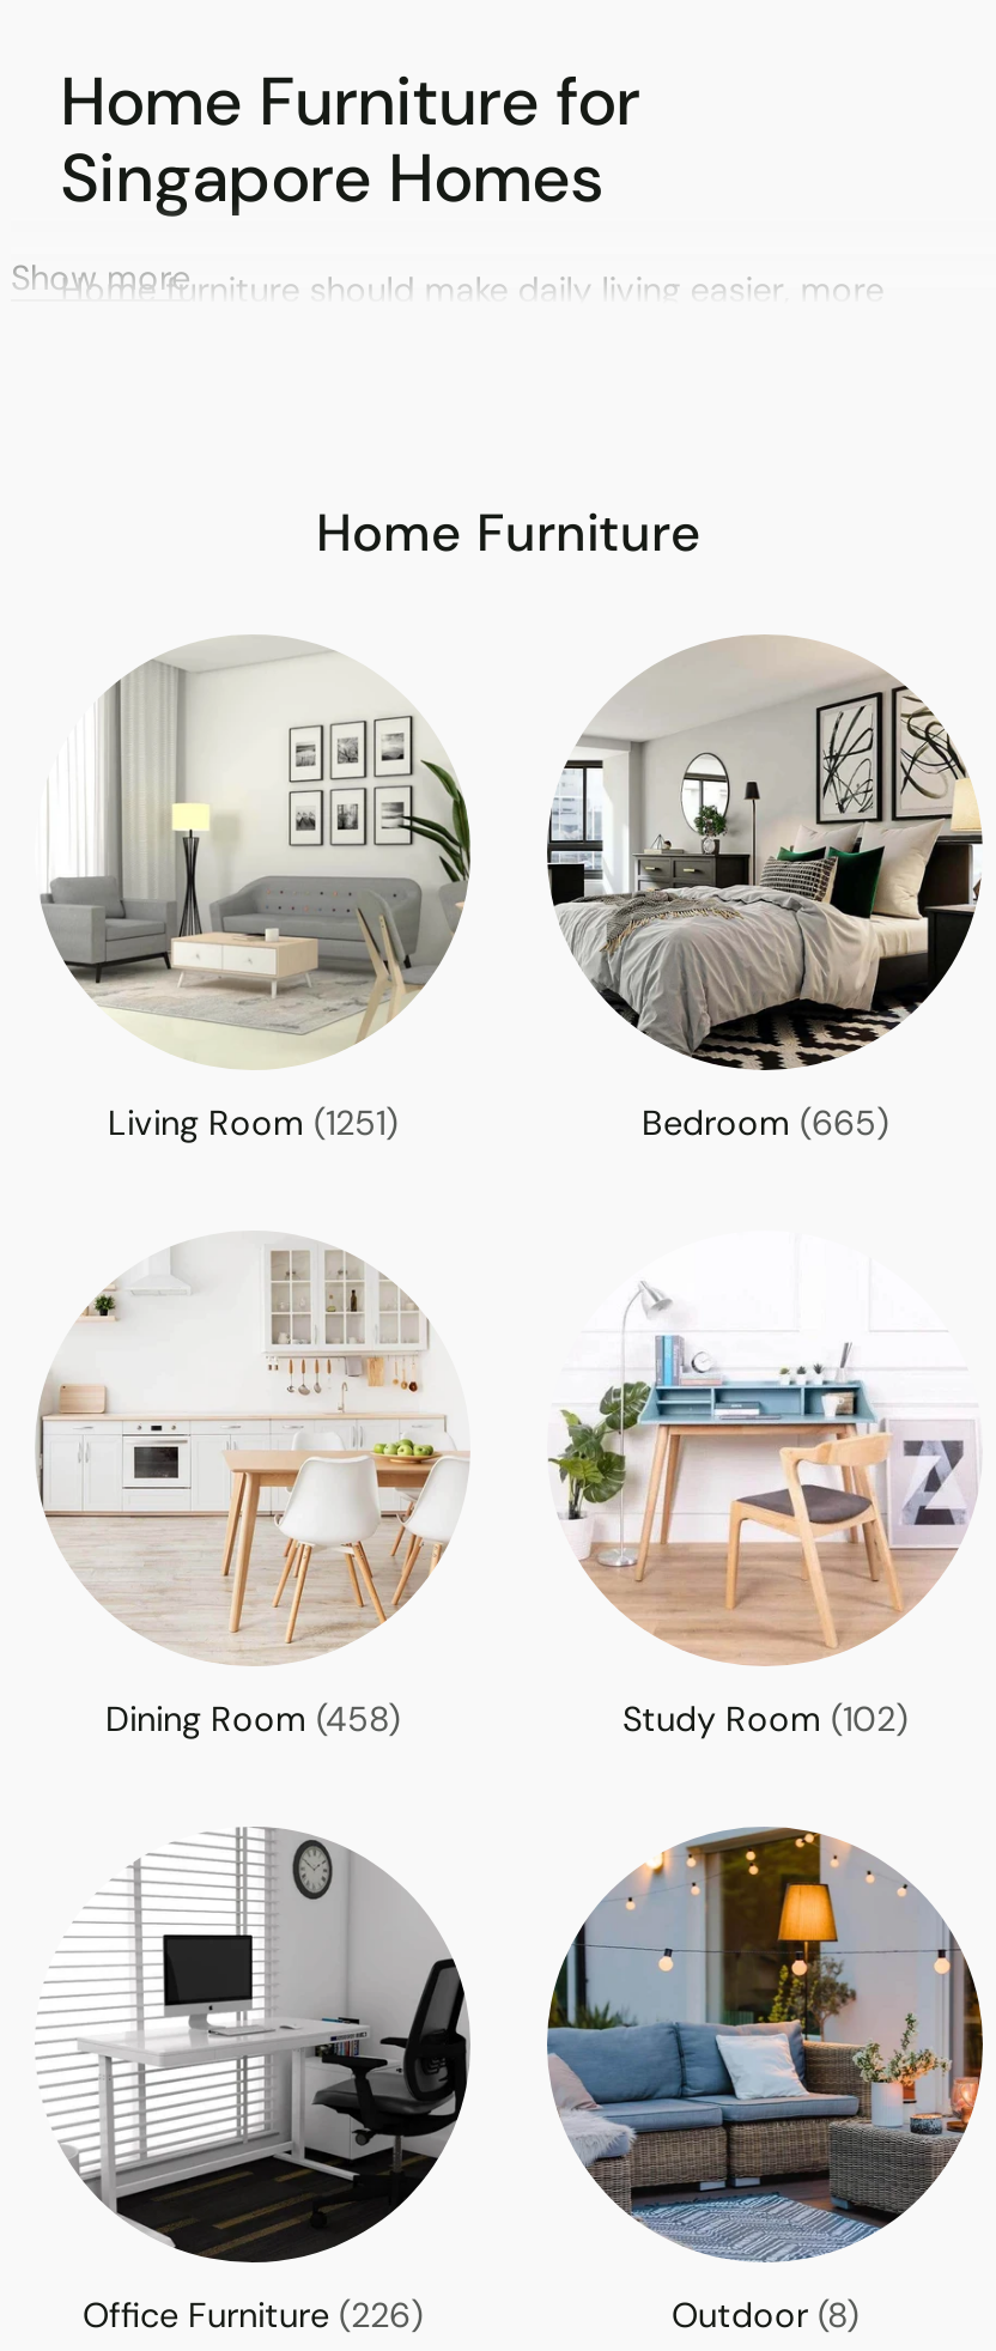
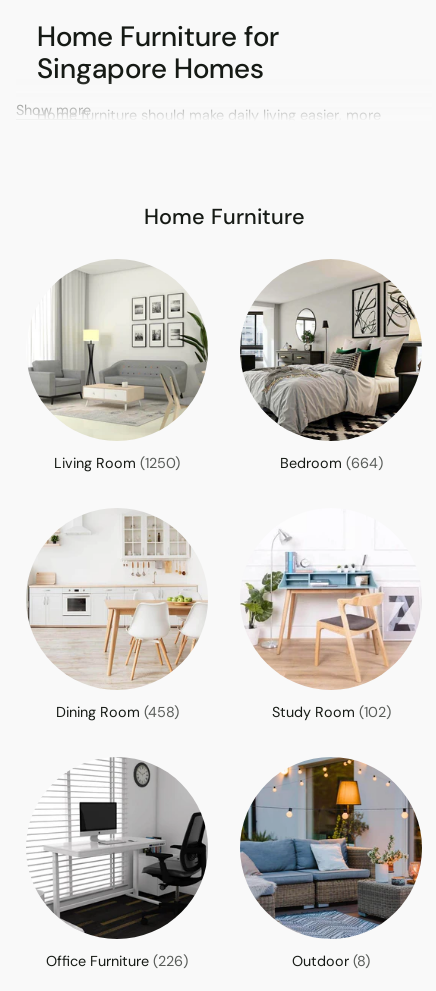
[108,1101,397,1144] Living Room (1251) -> [54,454,180,472] Living Room (1250)
[642,1101,888,1144] Bedroom (665) -> [279,454,382,472] Bedroom (664)

